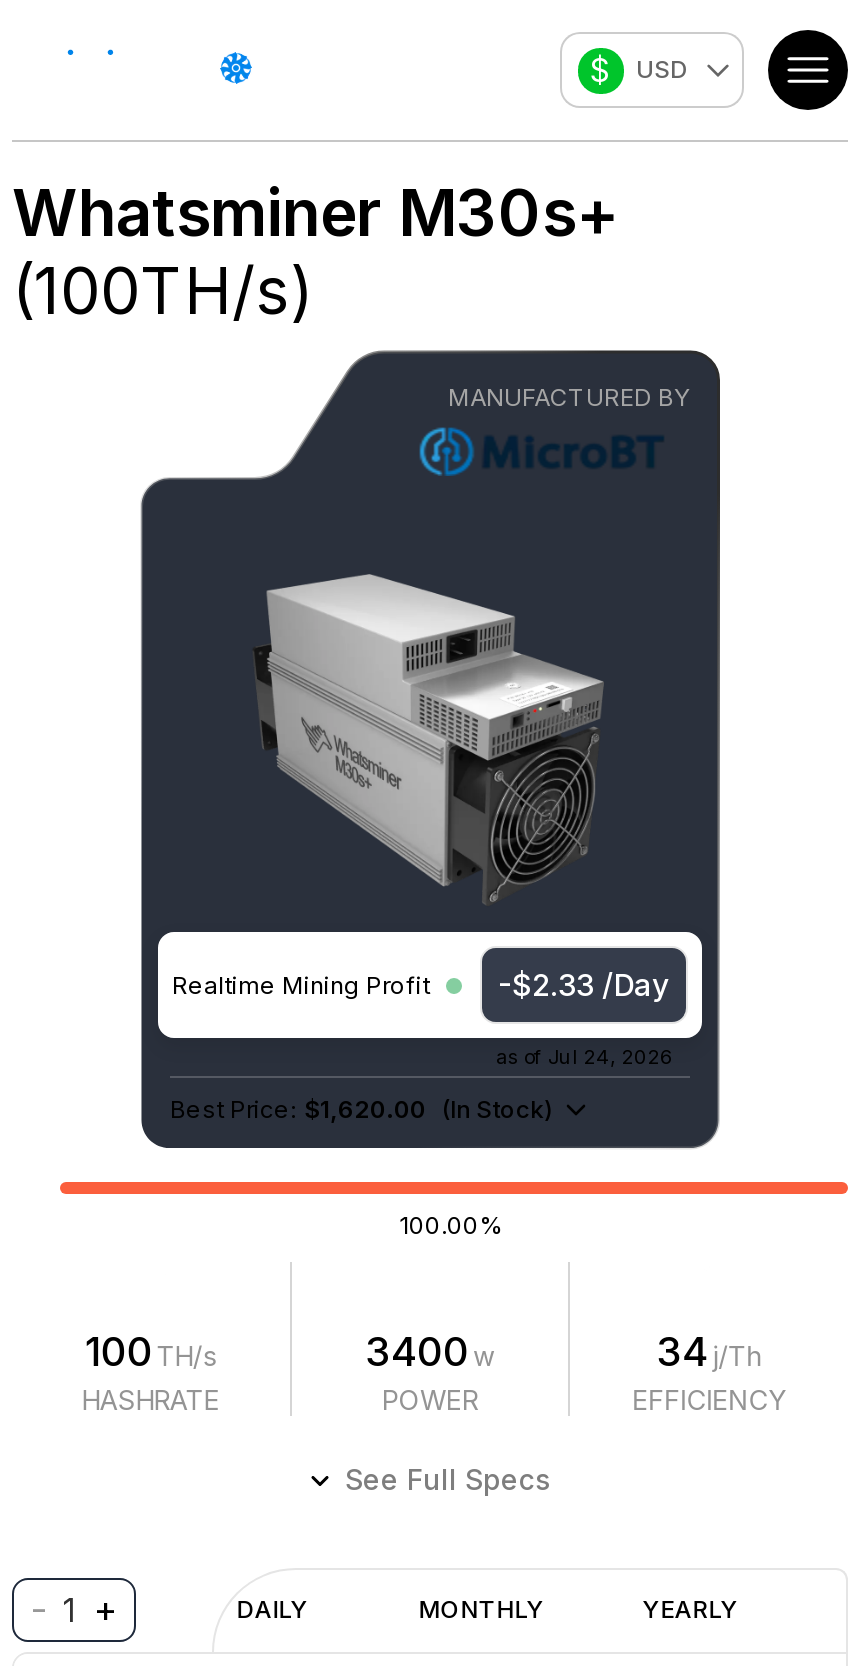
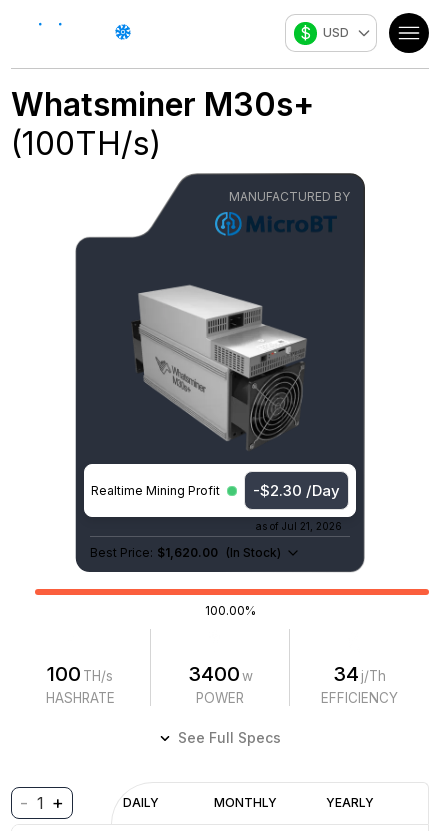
[498,965,670,1003] -$2.33 /Day -> [253,480,340,499] -$2.30 /Day
[496,1044,674,1068] as of Jul 24, 2026 -> [256,520,342,532] as of Jul 21, 2026

